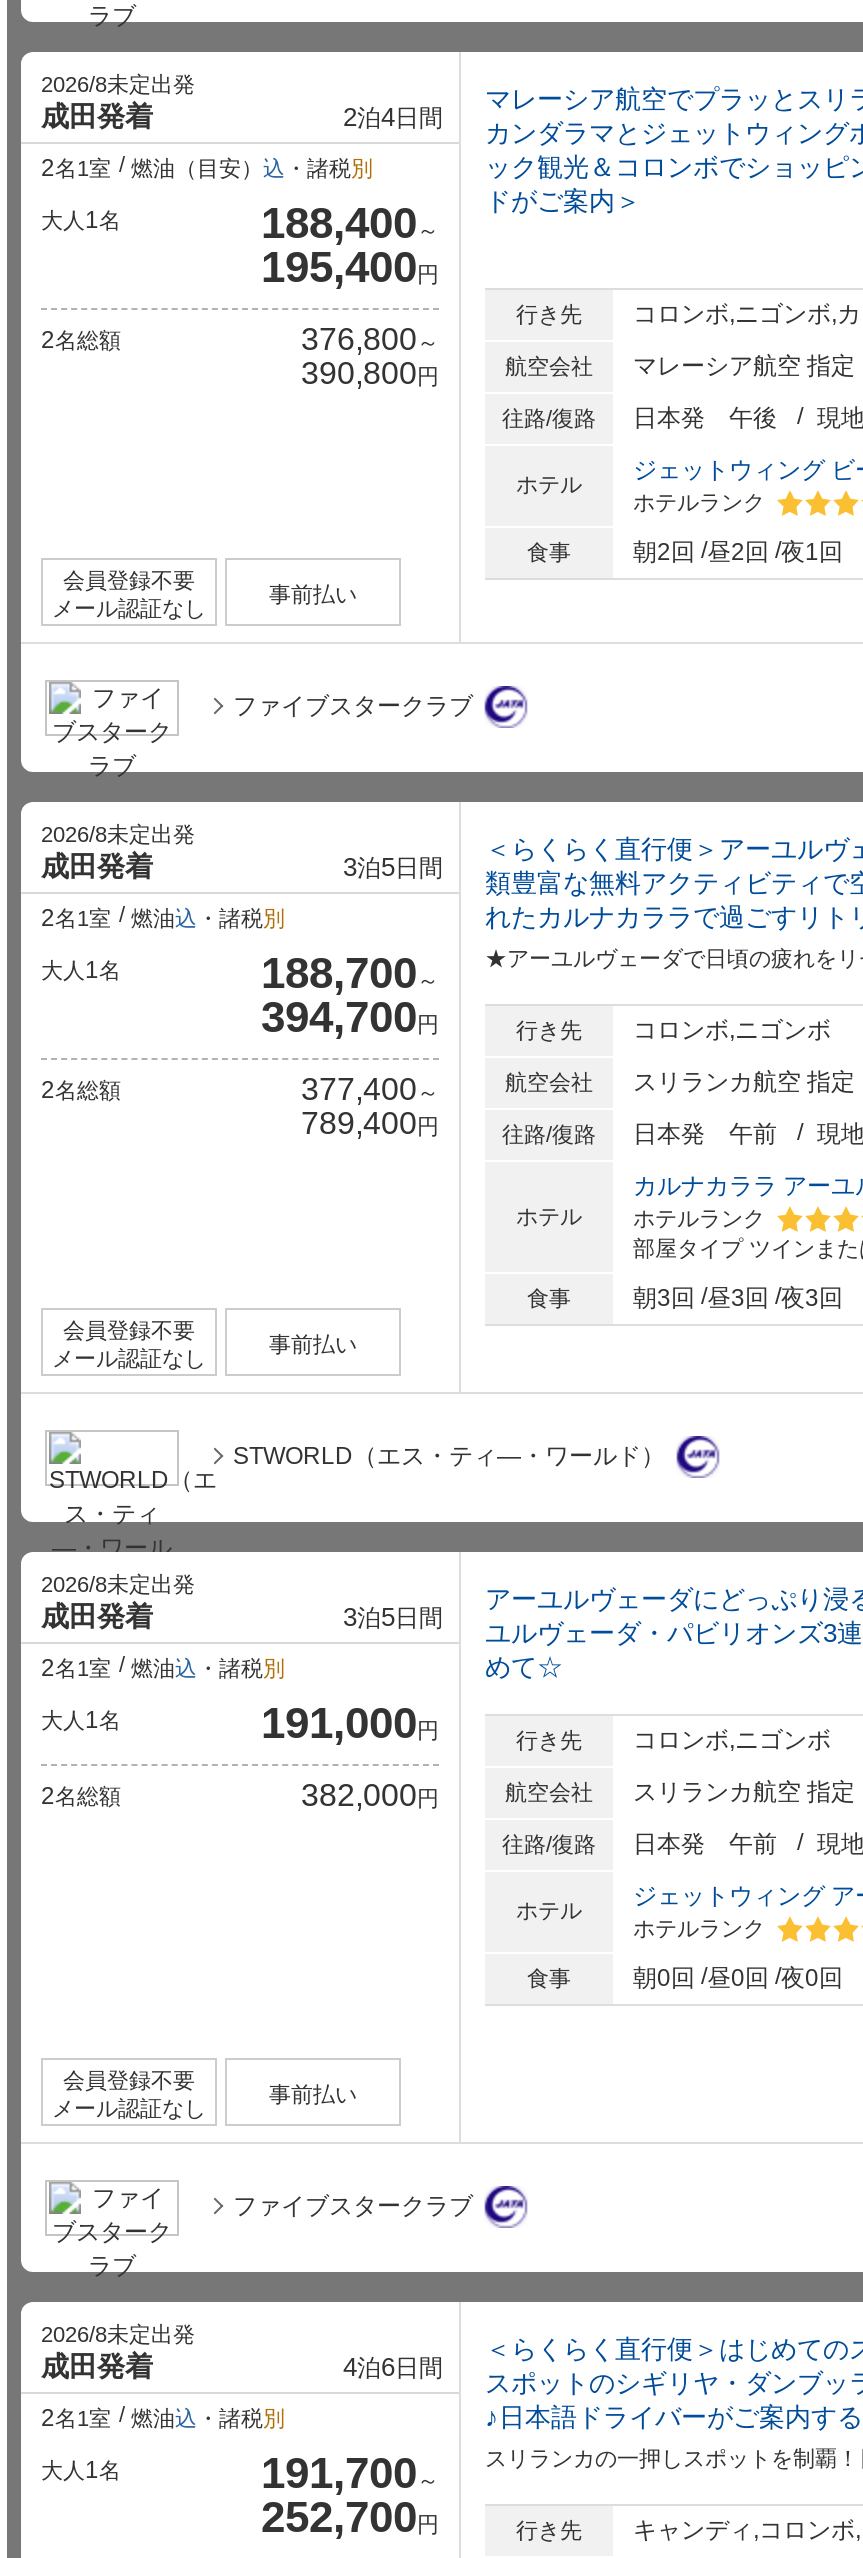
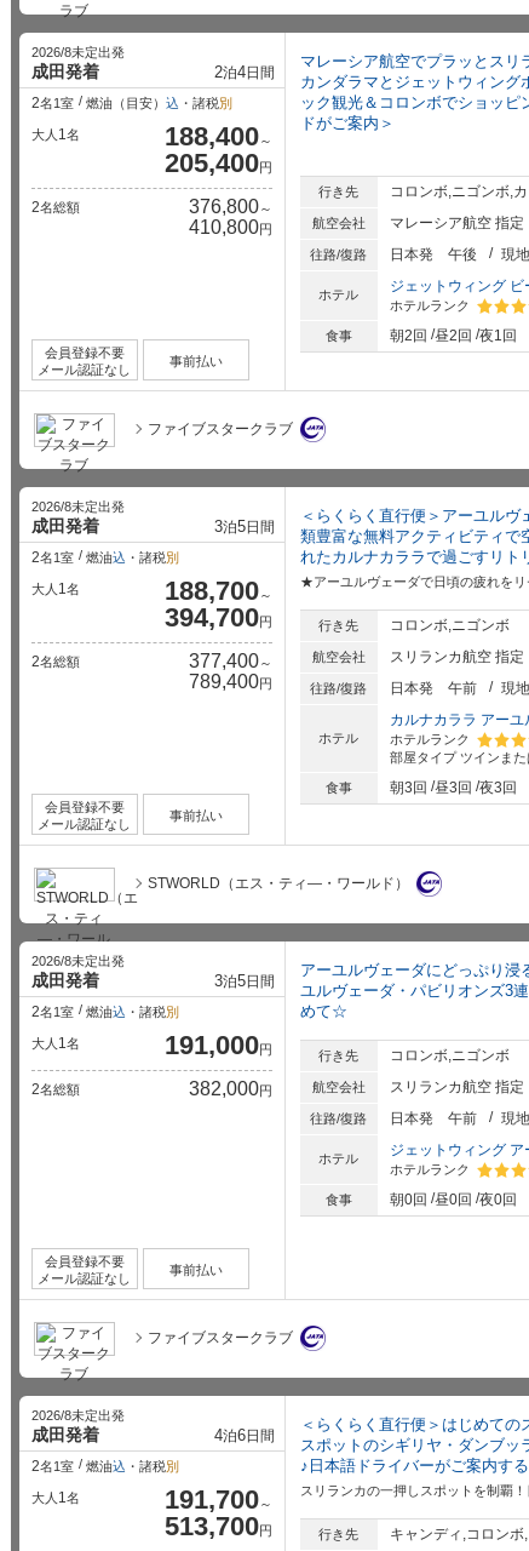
[261,242,439,292] 195,400円 -> [165,148,272,178] 205,400円
[301,356,439,390] 390,800円 -> [189,217,272,237] 410,800円
[261,2492,439,2542] 252,700円 -> [165,1511,272,1541] 513,700円

